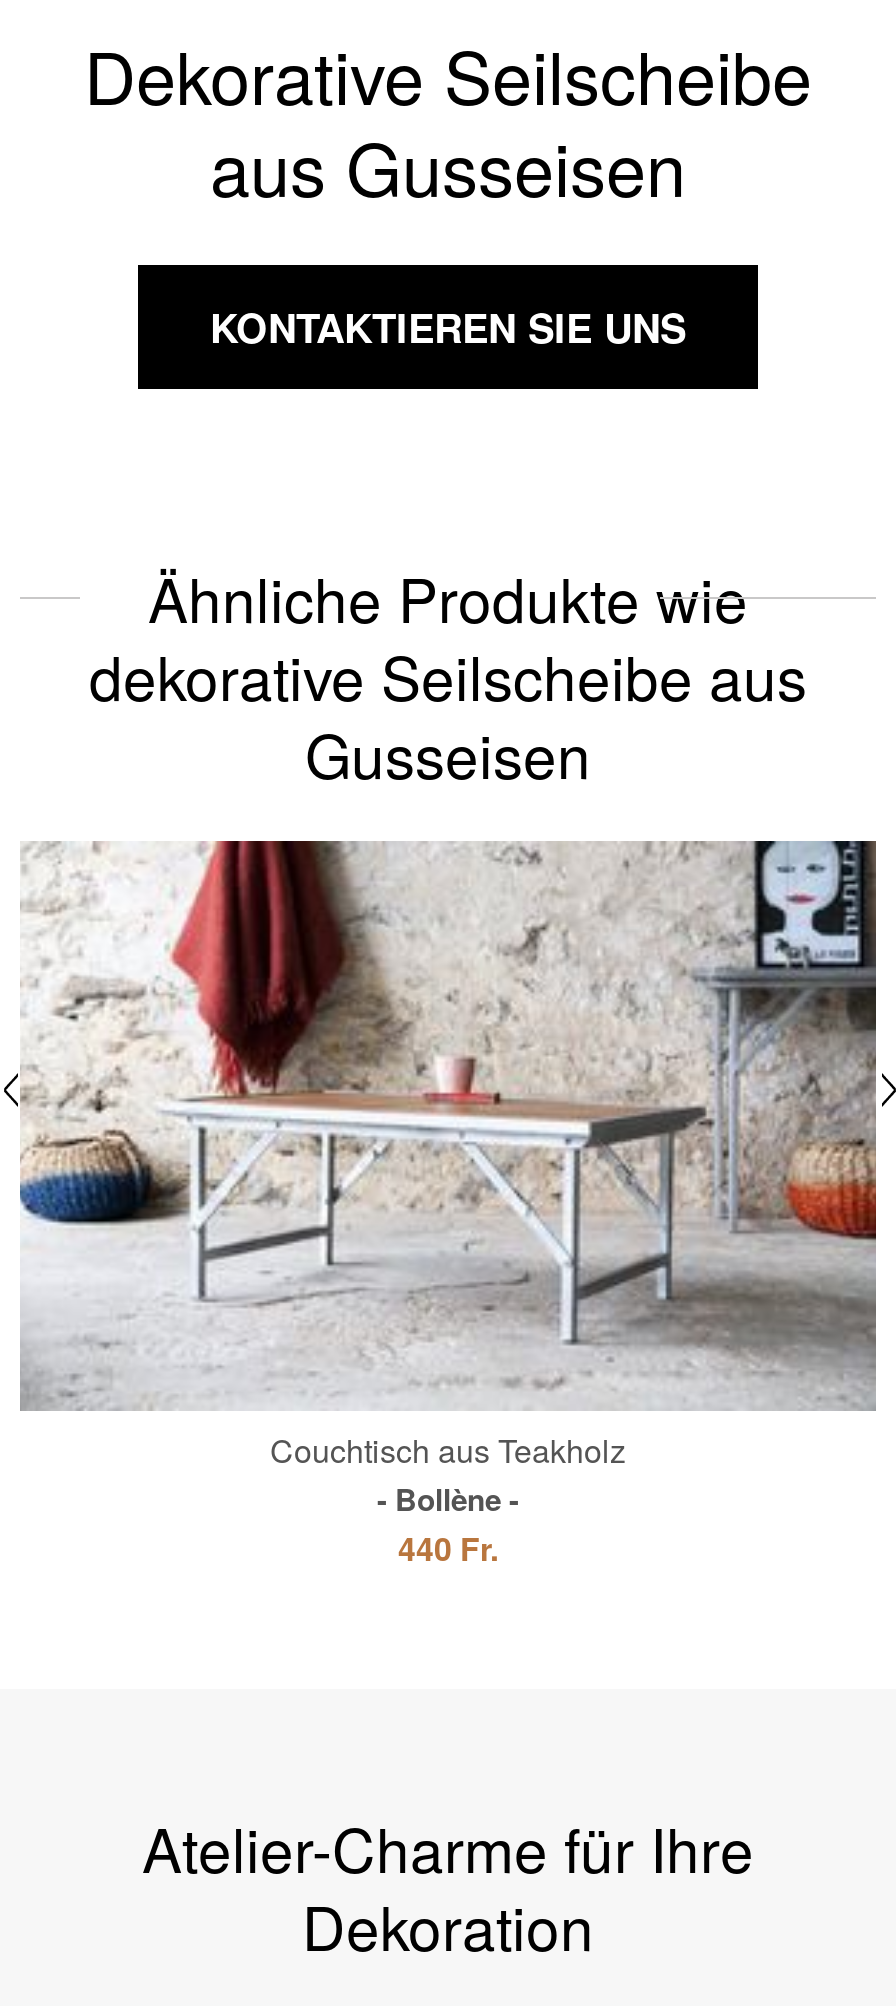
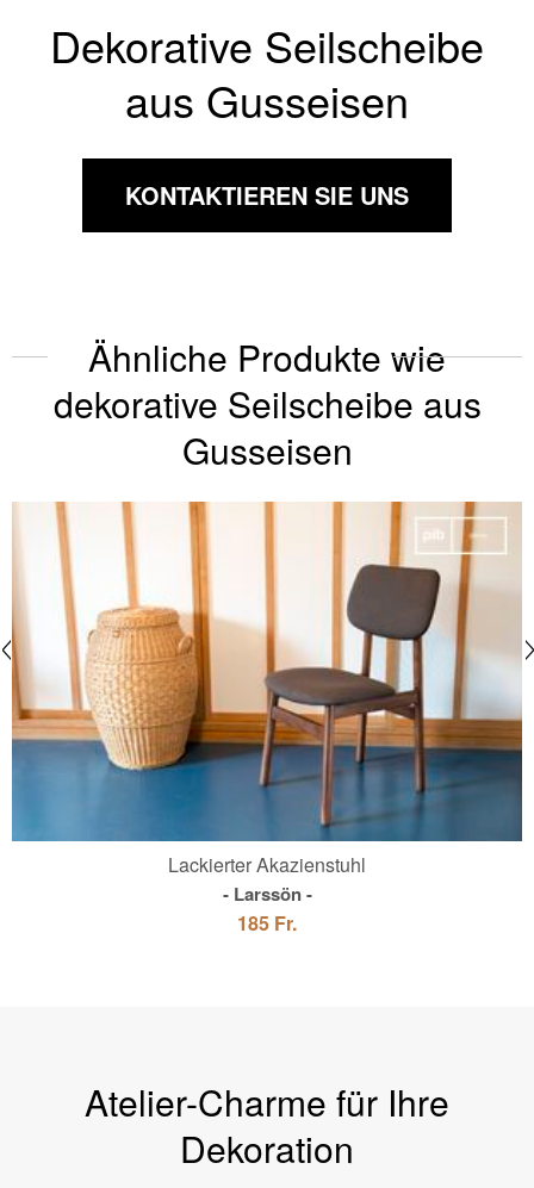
[18,839,878,1571] [image] | Couchtisch aus Teakholz | Bollène | 440 Fr. -> [11,500,522,937] [image] | Lackierter Akazienstuhl | Larssön | 185 Fr.

